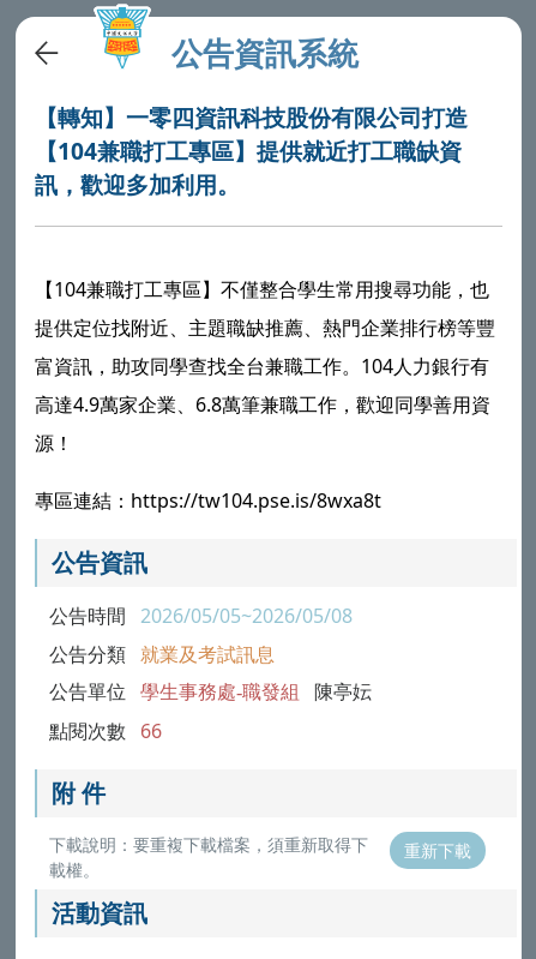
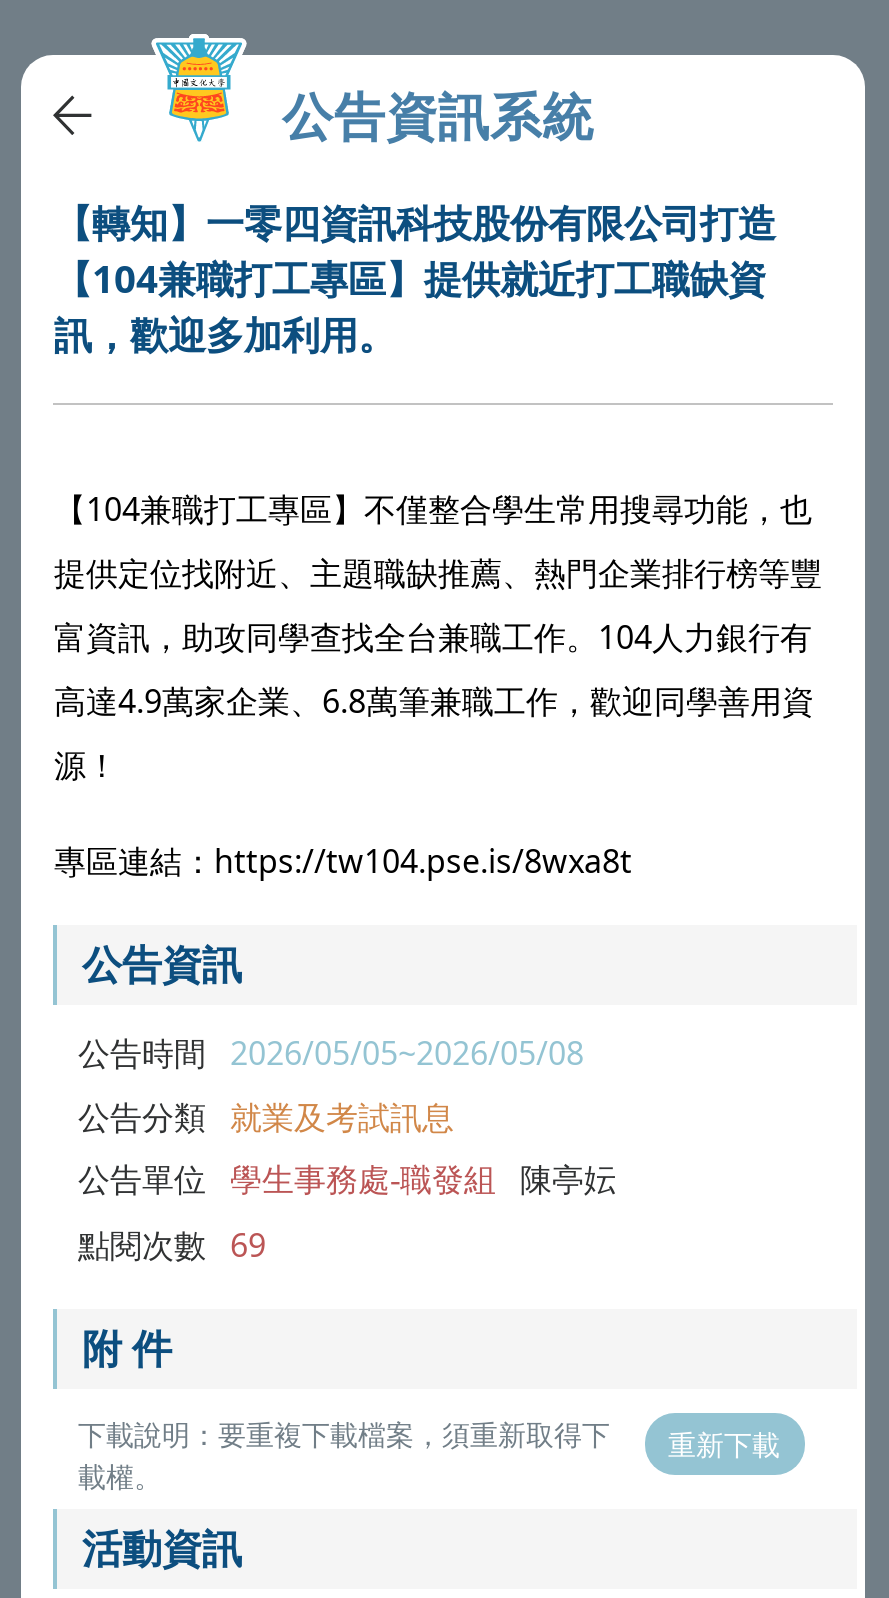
[50,718,162,744] 點閱次數 66 -> [78,1223,266,1267] 點閱次數 69

